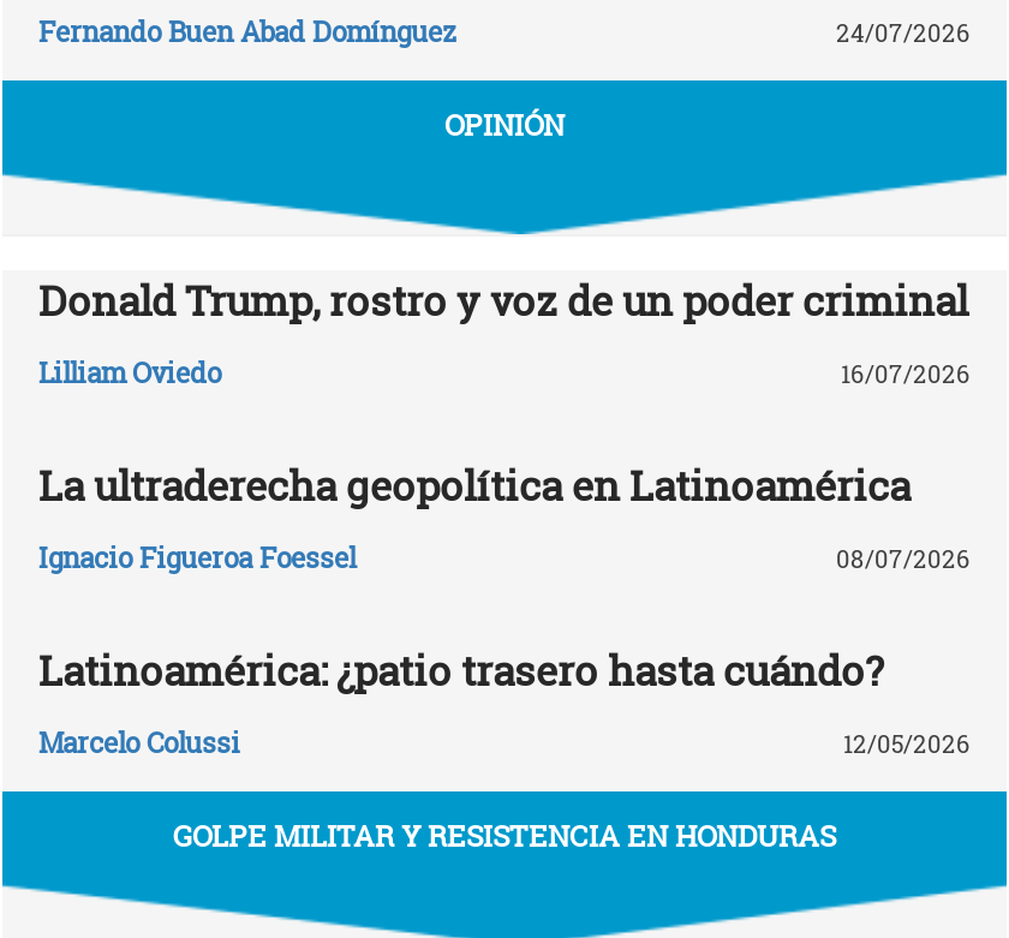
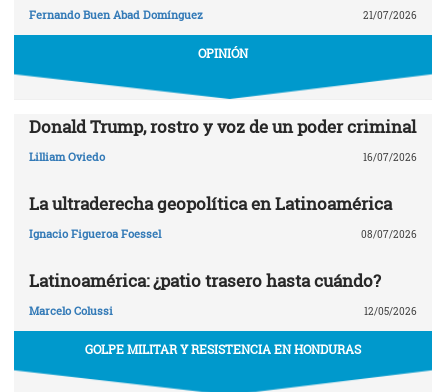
[836,18,971,49] 24/07/2026 -> [363,9,417,22] 21/07/2026

